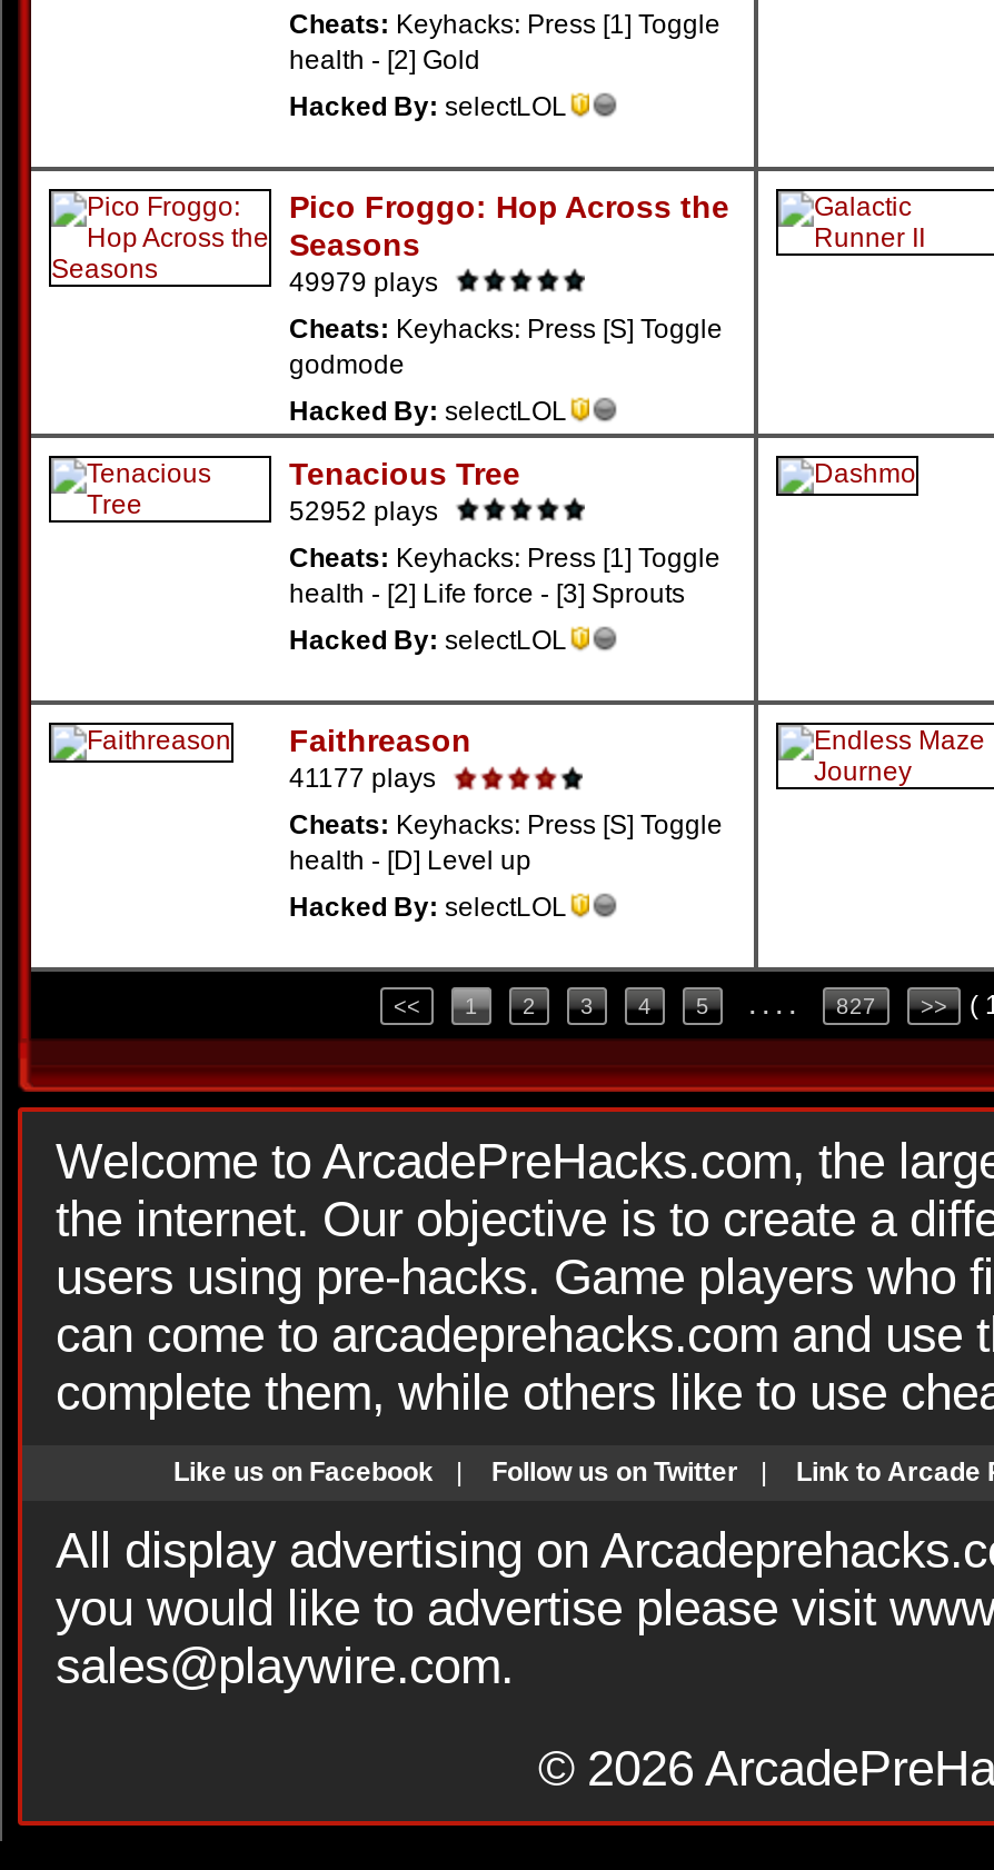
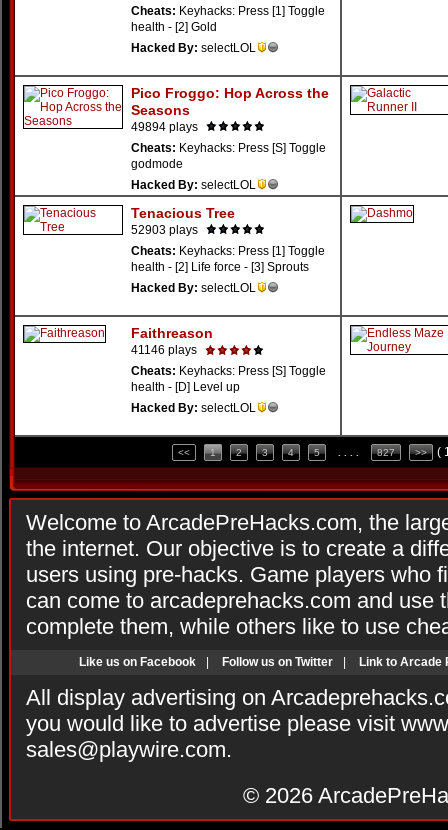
[289,267,451,298] 49979 plays -> [131,120,204,134] 49894 plays
[289,496,451,527] 52952 plays -> [131,223,204,237] 52903 plays
[289,763,449,794] 41177 plays -> [131,343,203,357] 41146 plays

